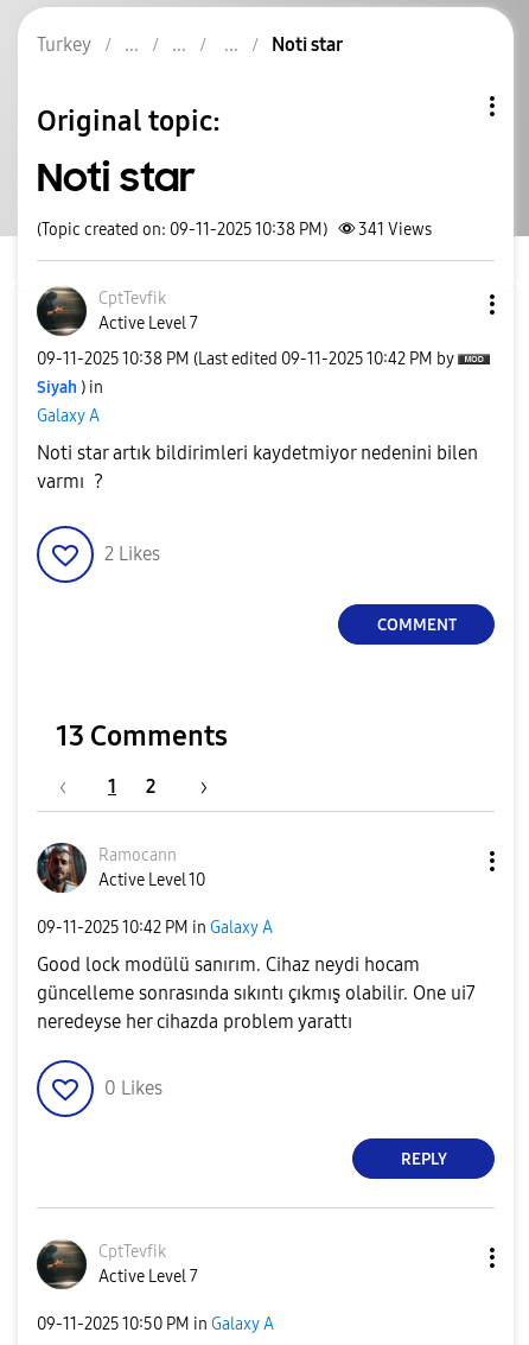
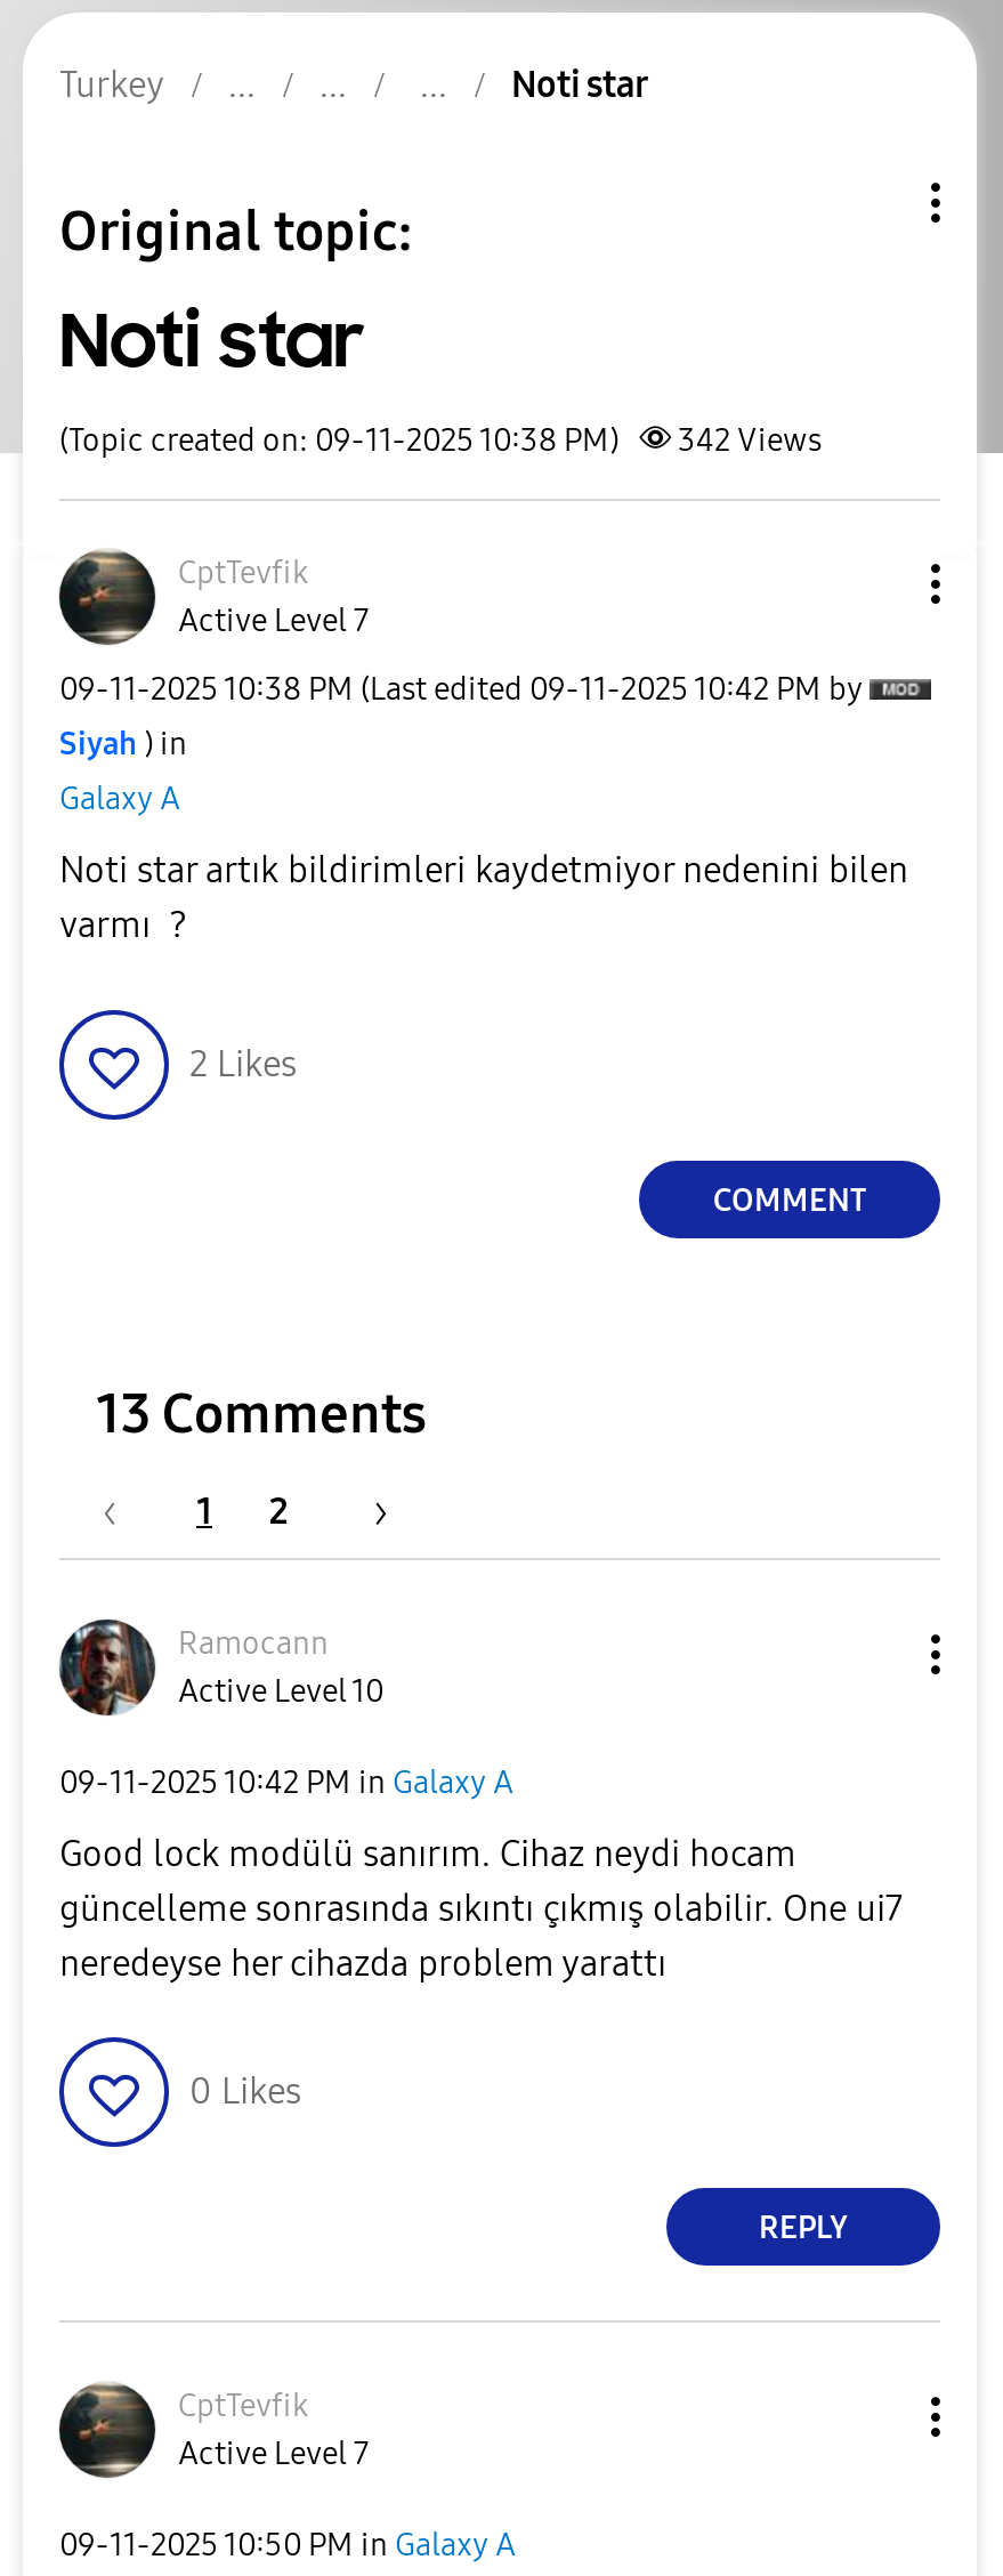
[37,220,432,240] (Topic created on: 09-11-2025 10:38 PM) 341 Views -> [59,421,822,460] (Topic created on: 09-11-2025 10:38 PM) 342 Views

